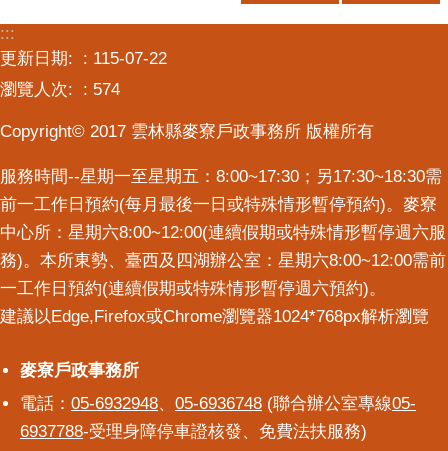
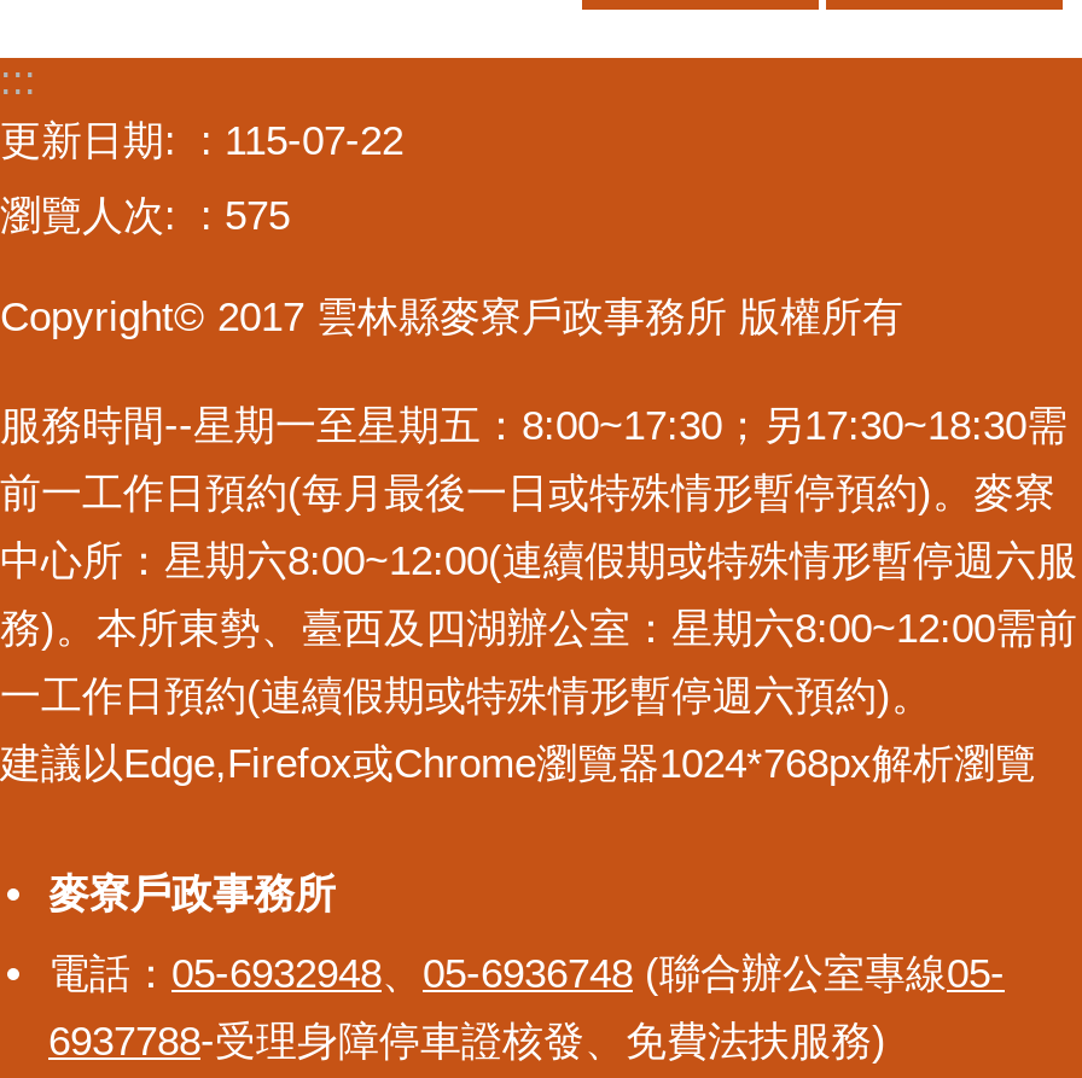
[0,80,120,99] 瀏覽人次: 574 -> [0,193,290,239] 瀏覽人次: 575

